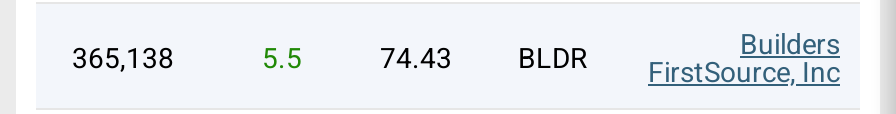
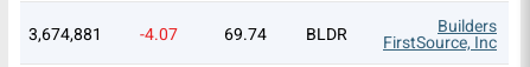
[72,38,174,80] 365,138 -> [28,23,102,47] 3,674,881
[262,38,302,80] 5.5 -> [140,23,178,47] -4.07
[380,38,452,80] 74.43 -> [224,23,267,47] 69.74

